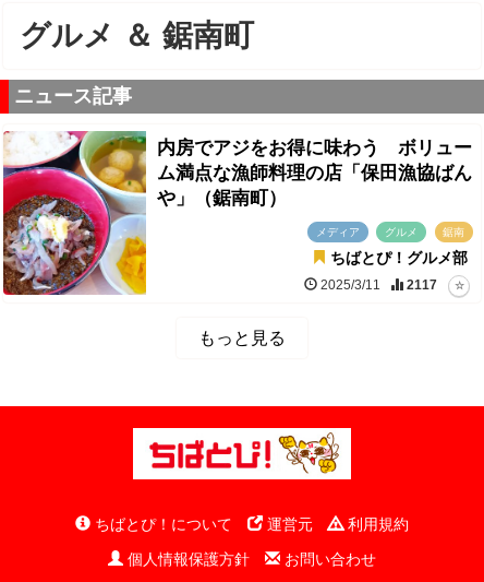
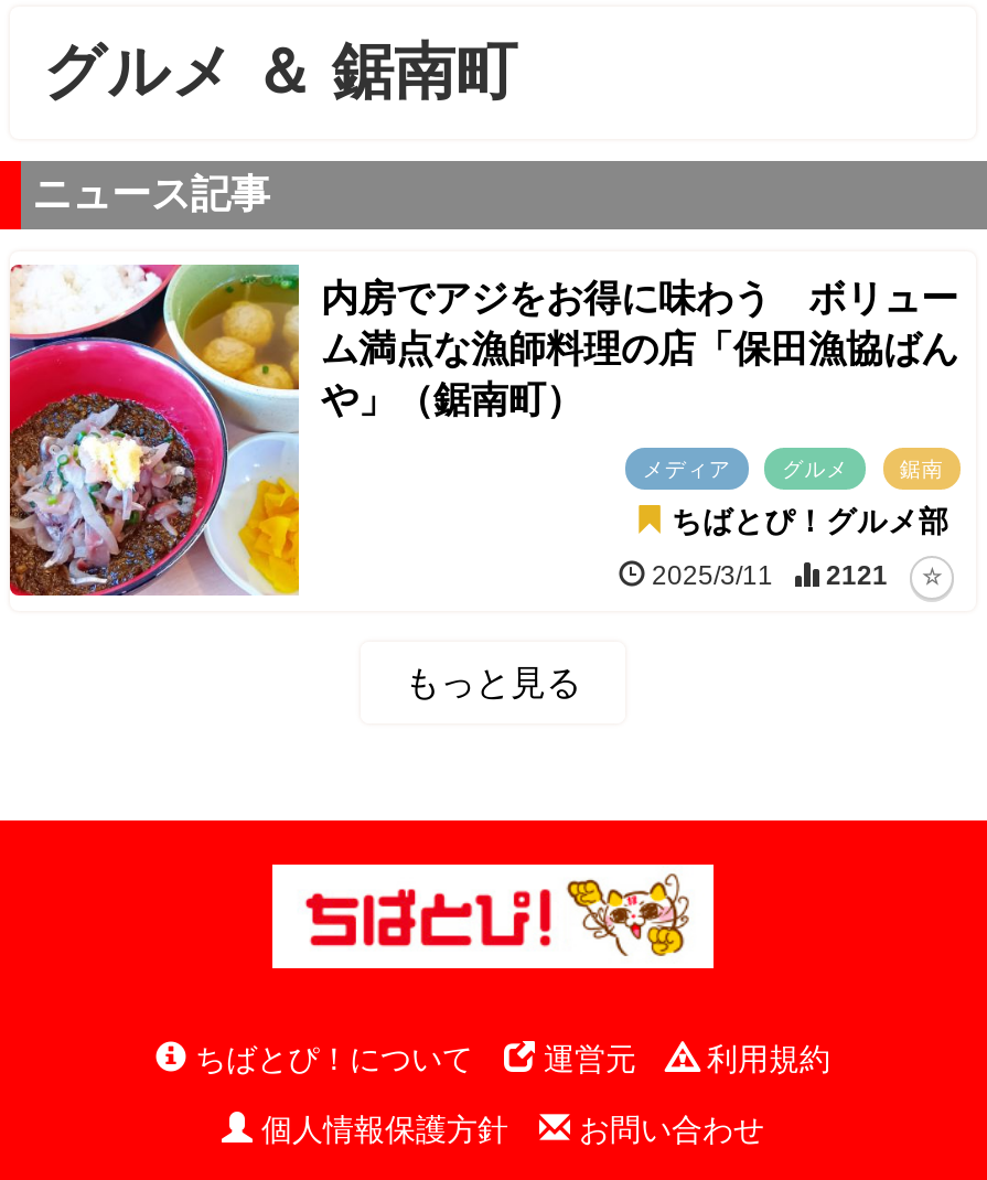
[317,277,437,292] 2025/3/11 2117 -> [645,560,888,590] 2025/3/11 2121

